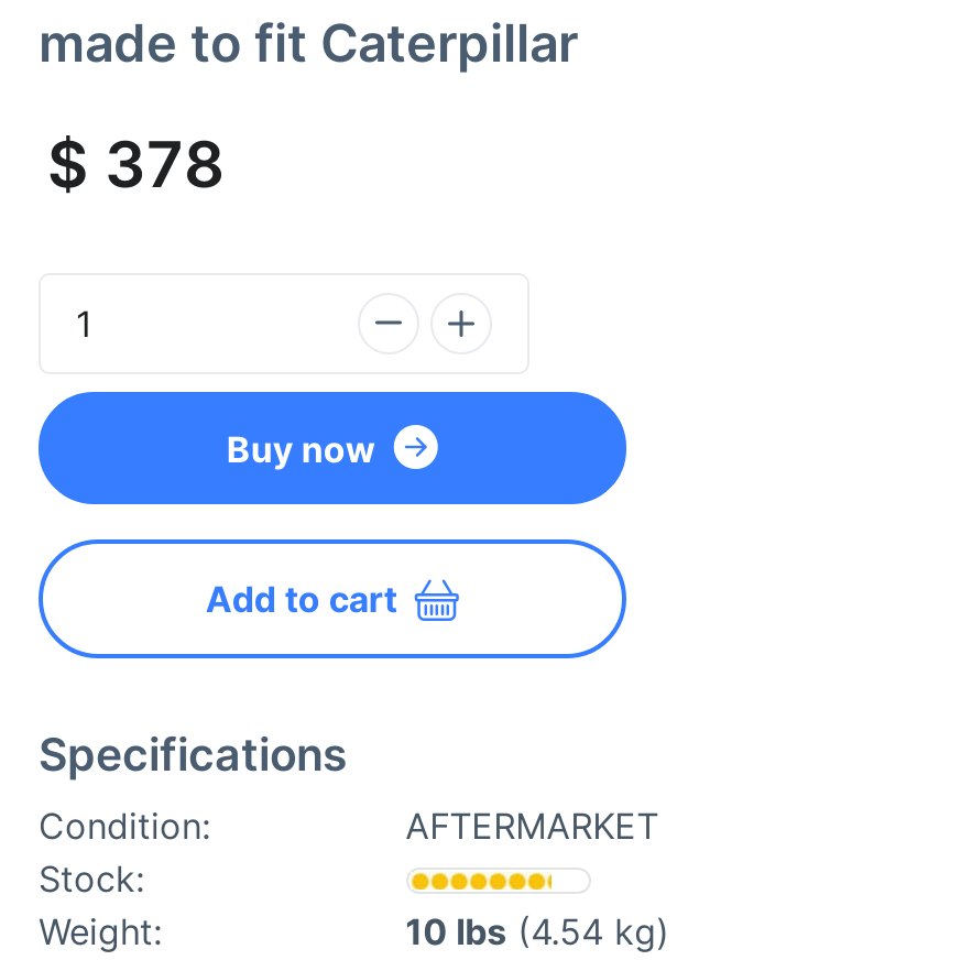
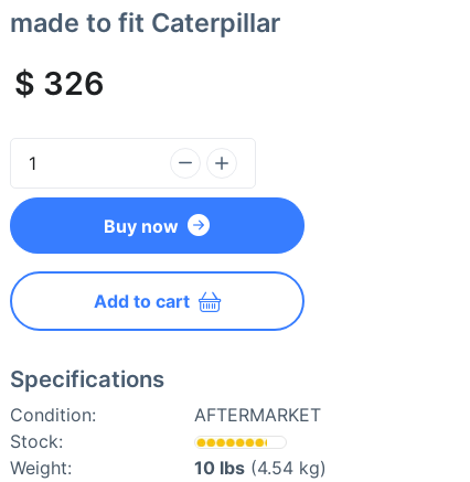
[47,125,226,202] $378 -> [14,64,105,102] $326

